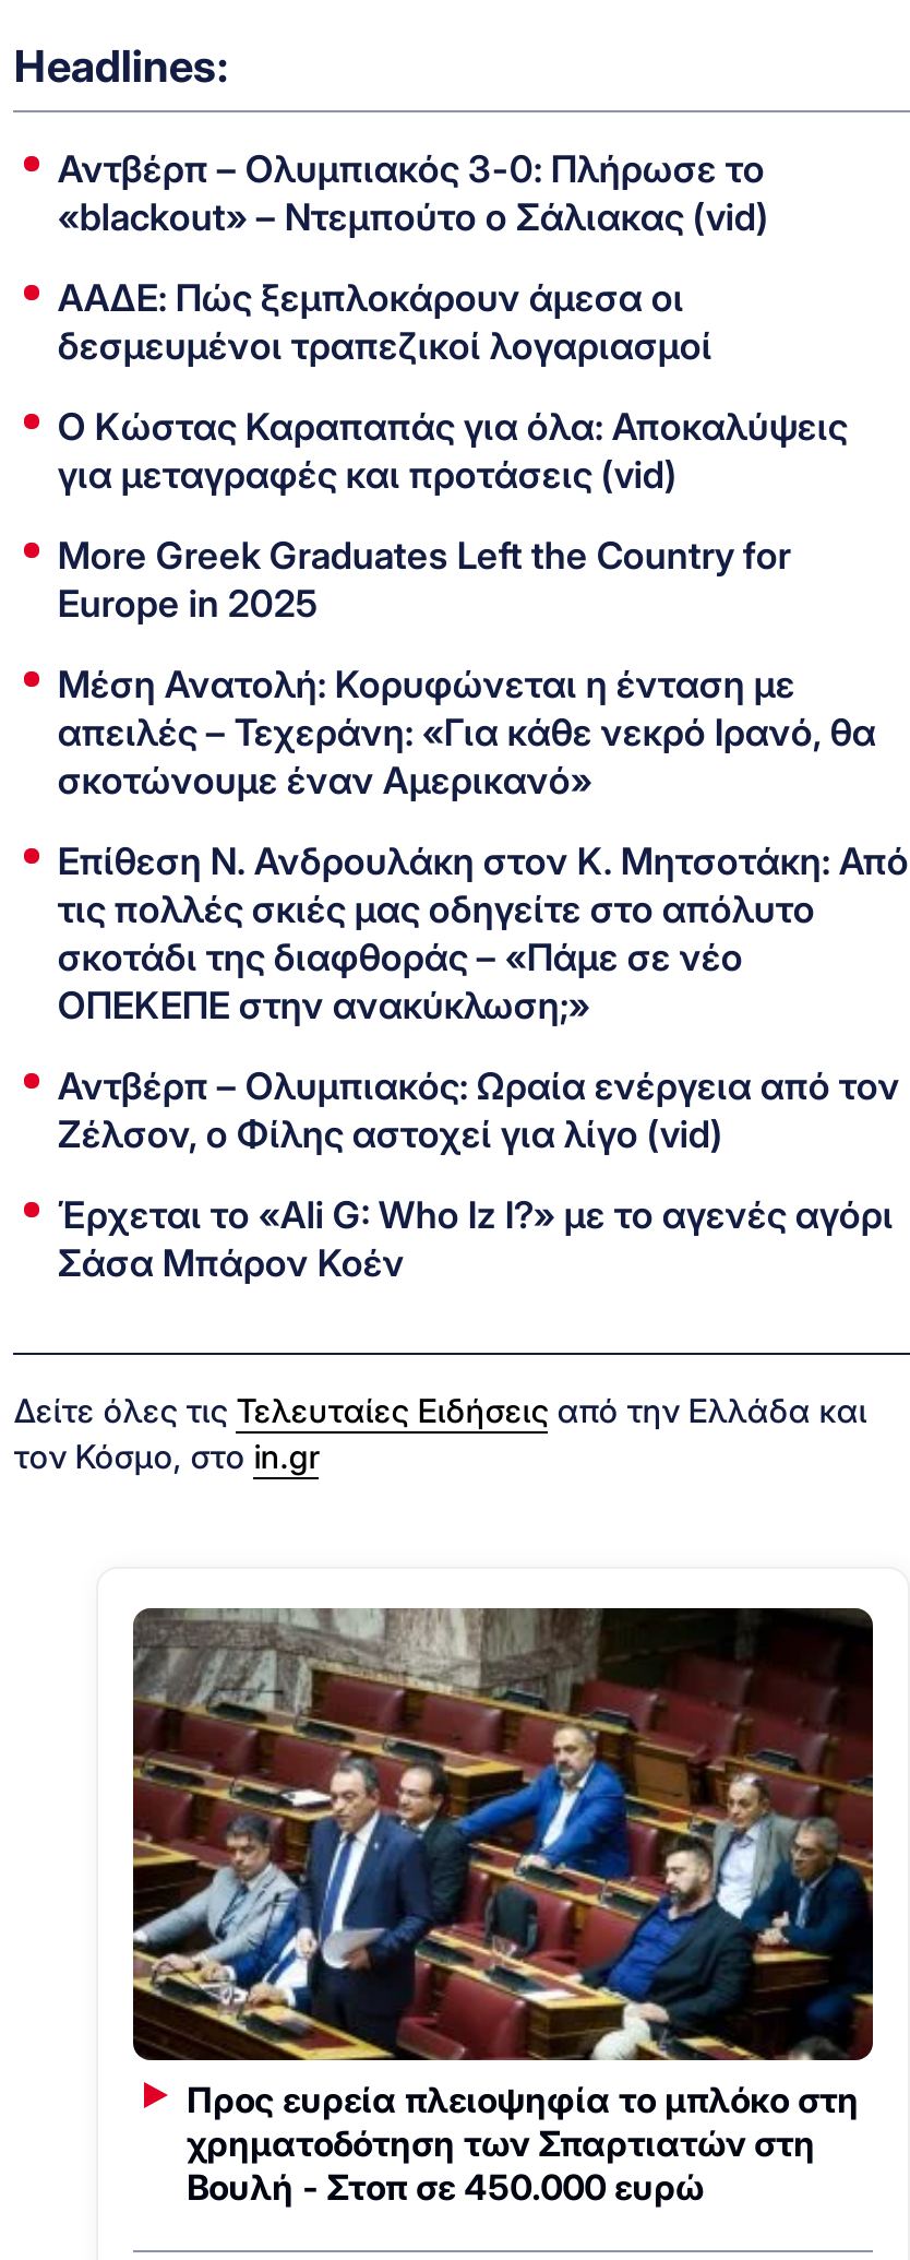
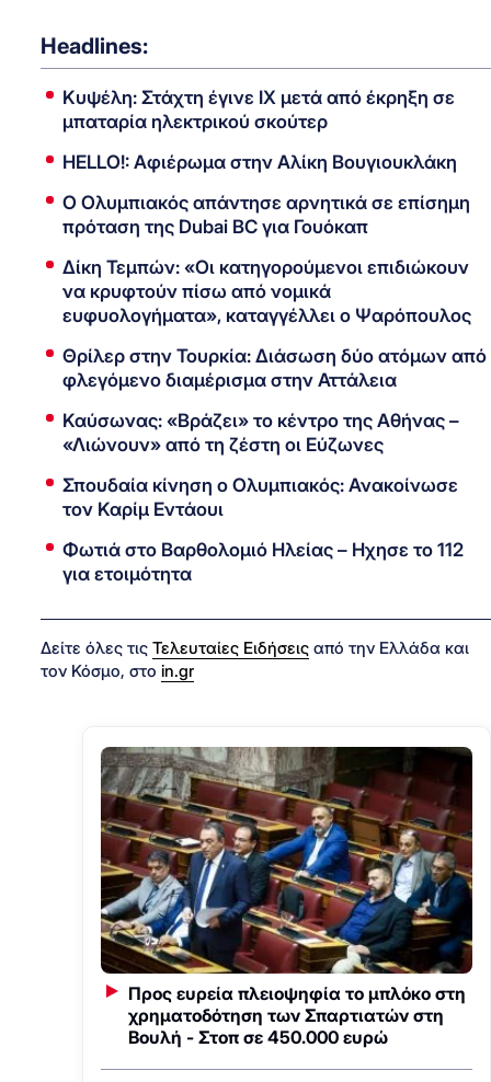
[57,147,769,238] Αντβέρπ – Ολυμπιακός 3-0: Πλήρωσε το | «blackout» – Ντεμπούτο ο Σάλιακας (vid) -> [63,86,455,132] Κυψέλη: Στάχτη έγινε ΙΧ μετά από έκρηξη σε | μπαταρία ηλεκτρικού σκούτερ
[57,276,712,367] ΑΑΔΕ: Πώς ξεμπλοκάρουν άμεσα οι | δεσμευμένοι τραπεζικοί λογαριασμοί -> [63,151,457,173] HELLO!: Αφιέρωμα στην Αλίκη Βουγιουκλάκη
[57,404,847,496] Ο Κώστας Καραπαπάς για όλα: Αποκαλύψεις | για μεταγραφές και προτάσεις (vid) -> [63,191,471,237] Ο Ολυμπιακός απάντησε αρνητικά σε επίσημη | πρόταση της Dubai BC για Γουόκαπ
[57,533,791,625] More Greek Graduates Left the Country for | Europe in 2025 -> [63,256,472,326] Δίκη Τεμπών: «Οι κατηγορούμενοι επιδιώκουν | να κρυφτούν πίσω από νομικά | ευφυολογήματα», καταγγέλλει ο Ψαρόπουλος
[57,662,876,802] Μέση Ανατολή: Κορυφώνεται η ένταση με | απειλές – Τεχεράνη: «Για κάθε νεκρό Ιρανό, θα | σκοτώνουμε έναν Αμερικανό» -> [63,345,487,391] Θρίλερ στην Τουρκία: Διάσωση δύο ατόμων από | φλεγόμενο διαμέρισμα στην Αττάλεια
[57,839,908,1027] Επίθεση Ν. Ανδρουλάκη στον Κ. Μητσοτάκη: Από | τις πολλές σκιές μας οδηγείτε στο απόλυτο | σκοτάδι της διαφθοράς – «Πάμε σε νέο | ΟΠΕΚΕΠΕ στην ανακύκλωση;» -> [63,409,460,455] Καύσωνας: «Βράζει» το κέντρο της Αθήνας – | «Λιώνουν» από τη ζέστη οι Εύζωνες
[57,1064,900,1156] Αντβέρπ – Ολυμπιακός: Ωραία ενέργεια από τον | Ζέλσον, ο Φίλης αστοχεί για λίγο (vid) -> [63,474,458,520] Σπουδαία κίνηση ο Ολυμπιακός: Ανακοίνωσε | τον Καρίμ Εντάουι
[57,1193,893,1284] Έρχεται το «Ali G: Who Iz I?» με το αγενές αγόρι | Σάσα Μπάρον Κοέν -> [63,538,464,584] Φωτιά στο Βαρθολομιό Ηλείας – Ηχησε το 112 | για ετοιμότητα

